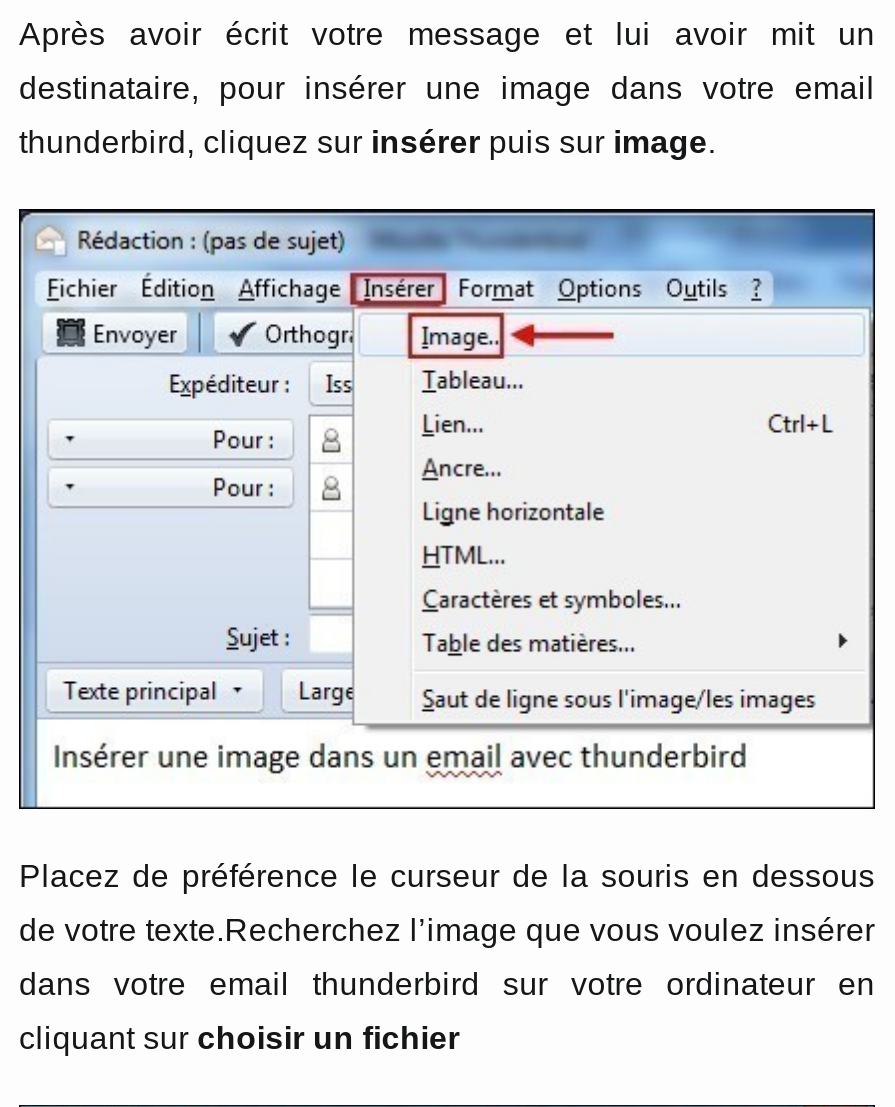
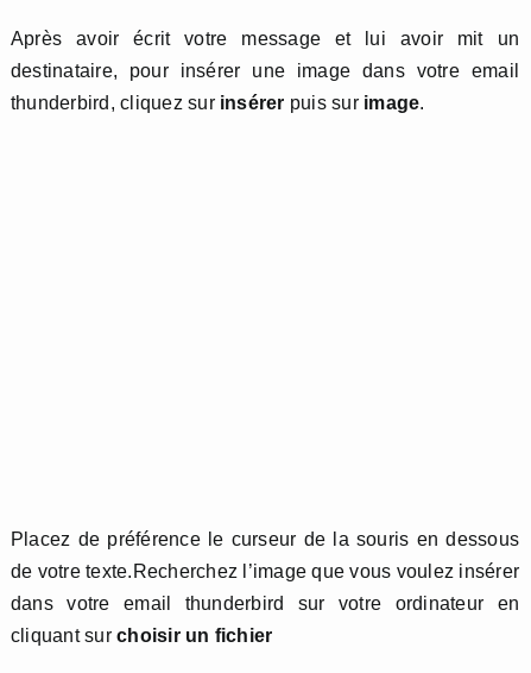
[17,207,877,811] [image] -> none

